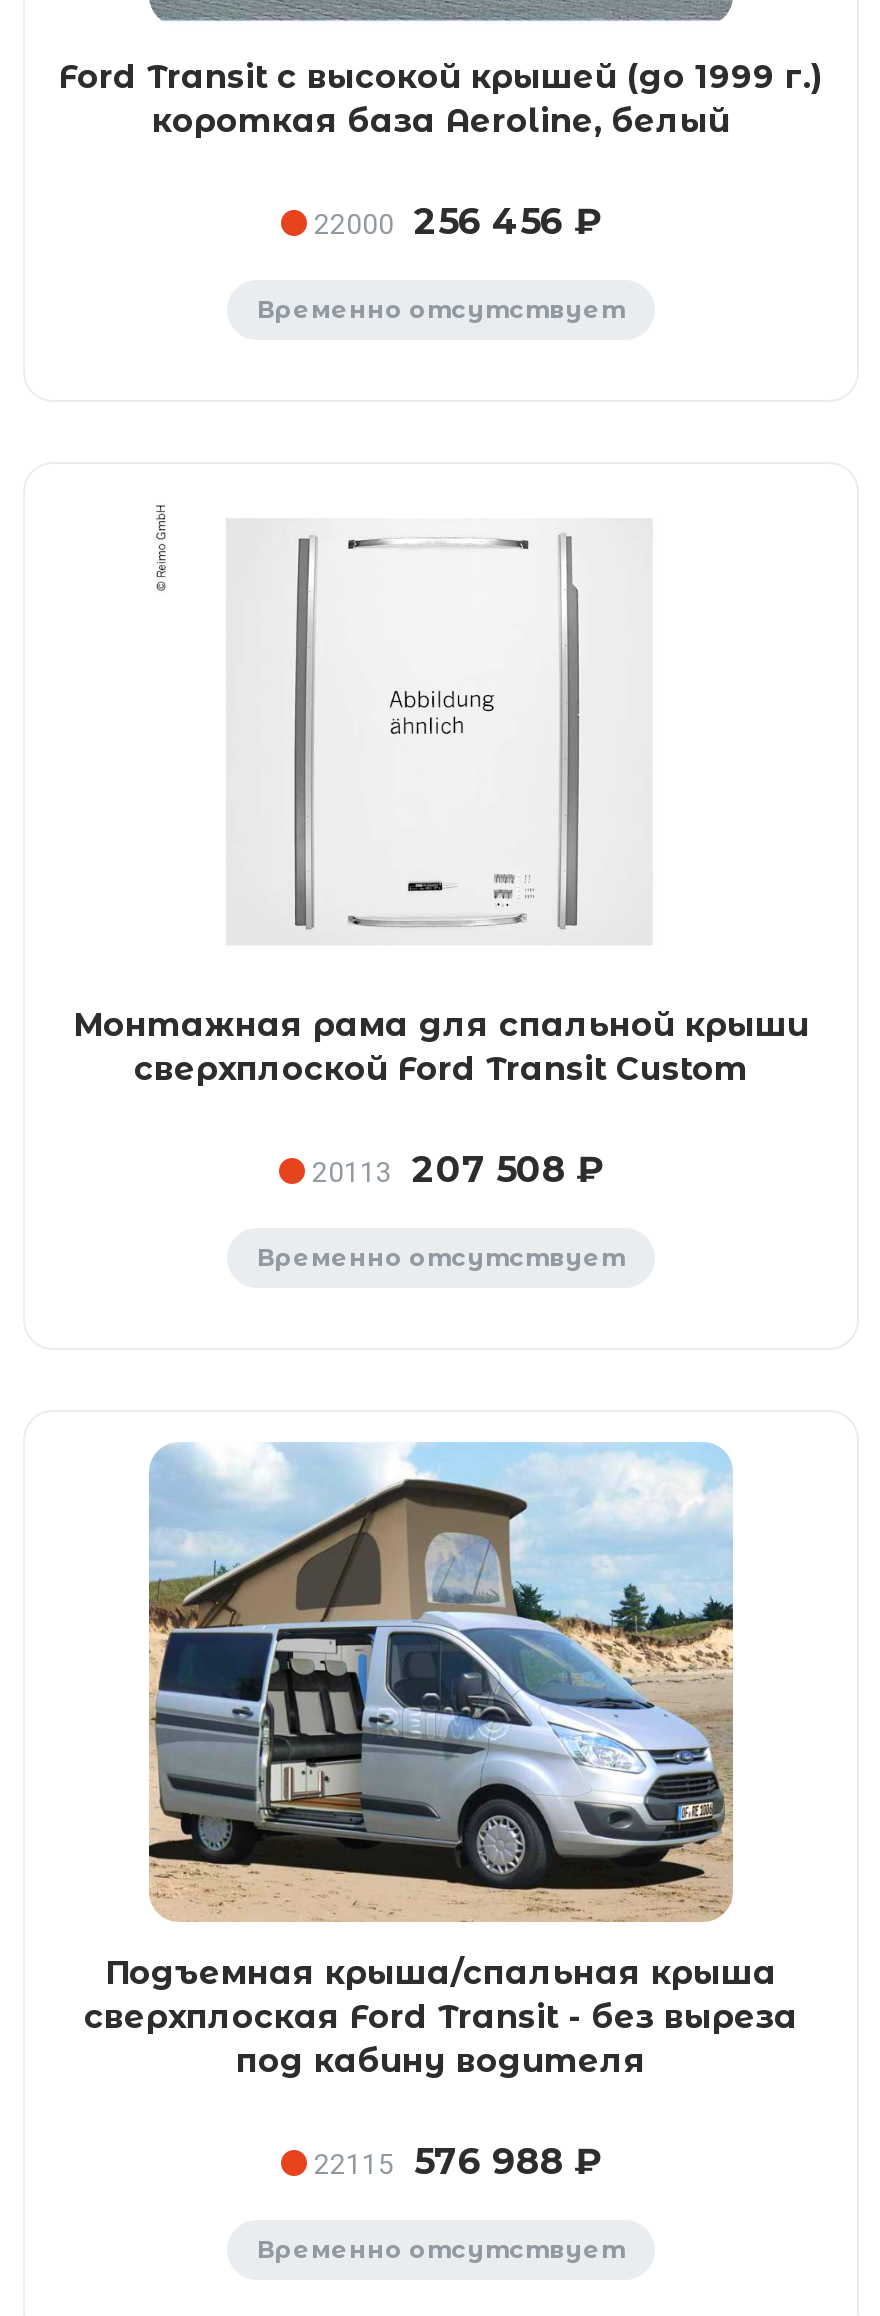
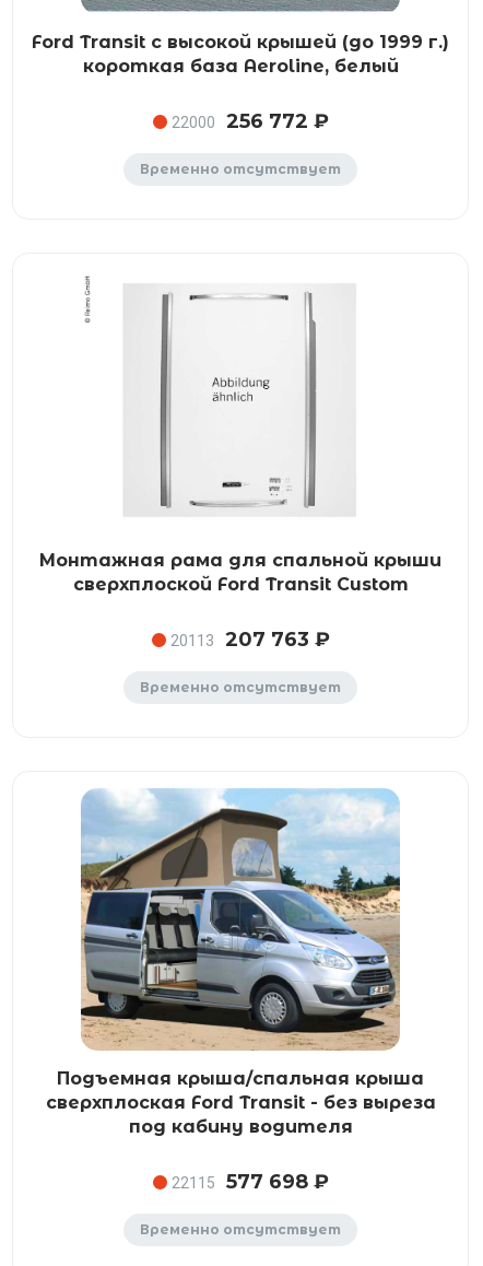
[314,200,602,244] 22000 256 456 ₽ -> [171,109,328,133] 22000 256 772 ₽
[312,1148,604,1192] 20113 207 508 ₽ -> [170,628,329,652] 20113 207 763 ₽
[314,2140,602,2184] 22115 576 988 ₽ -> [171,1170,328,1194] 22115 577 698 ₽

